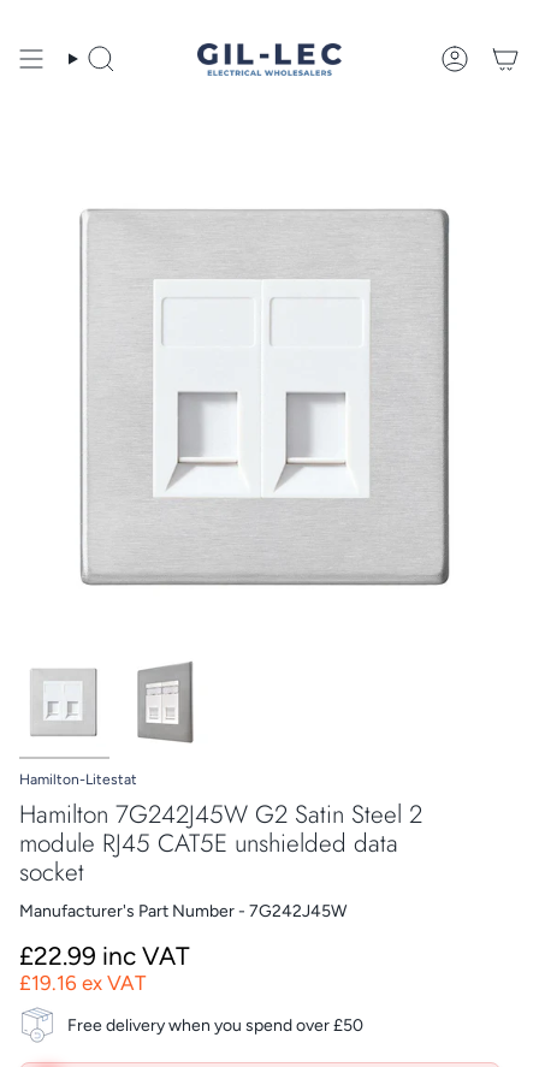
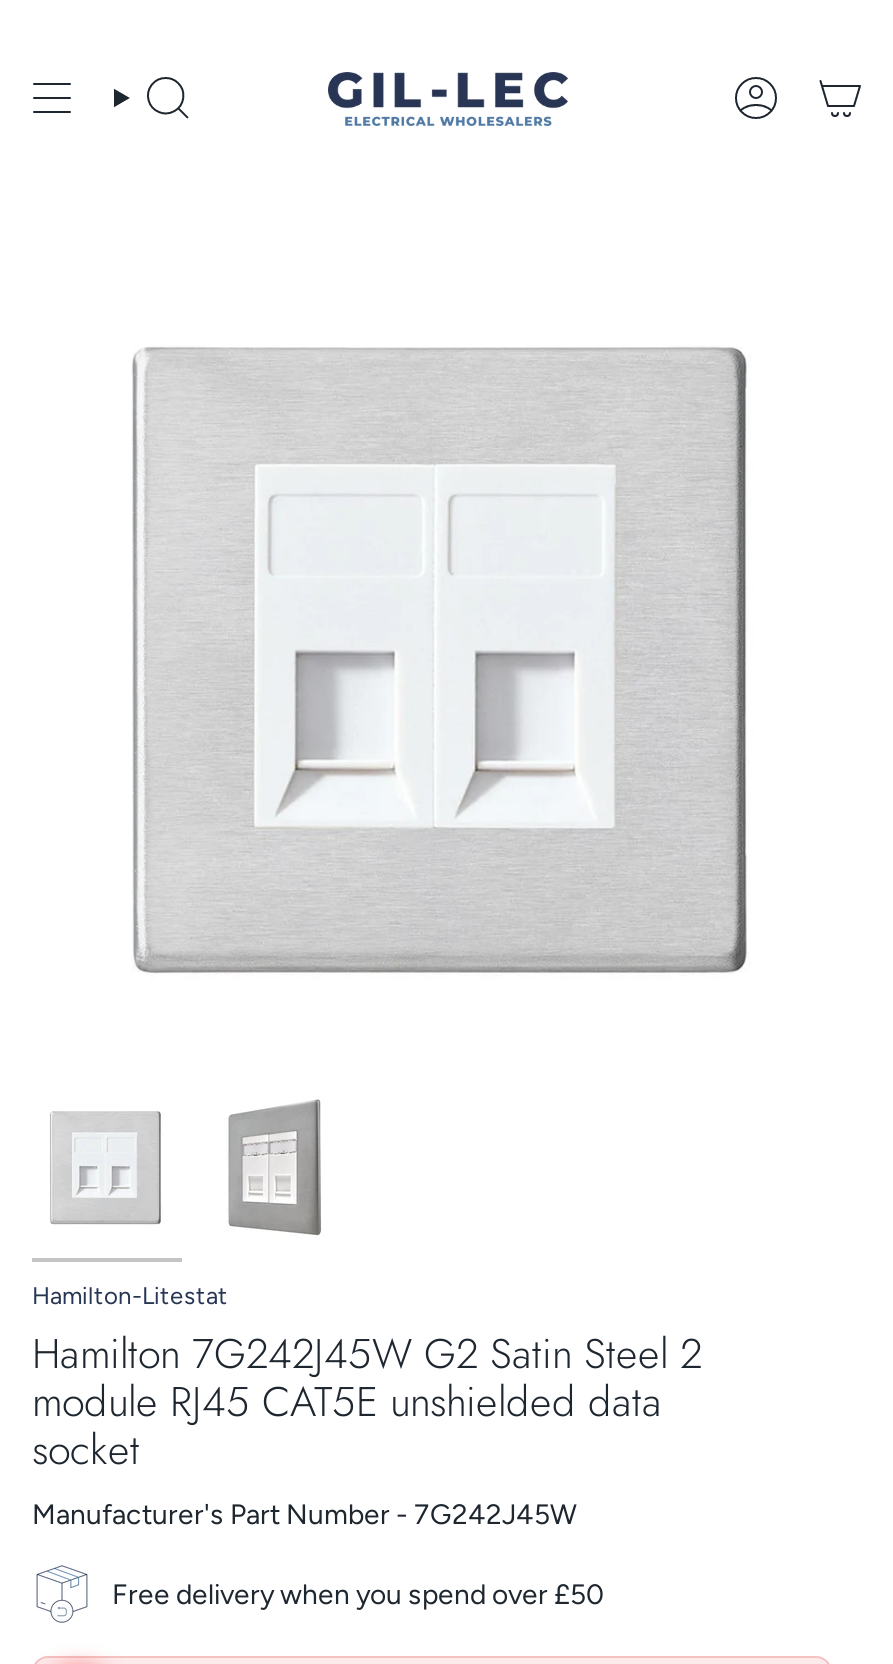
[19,941,190,995] £22.99 inc VAT | £19.16 ex VAT -> none

